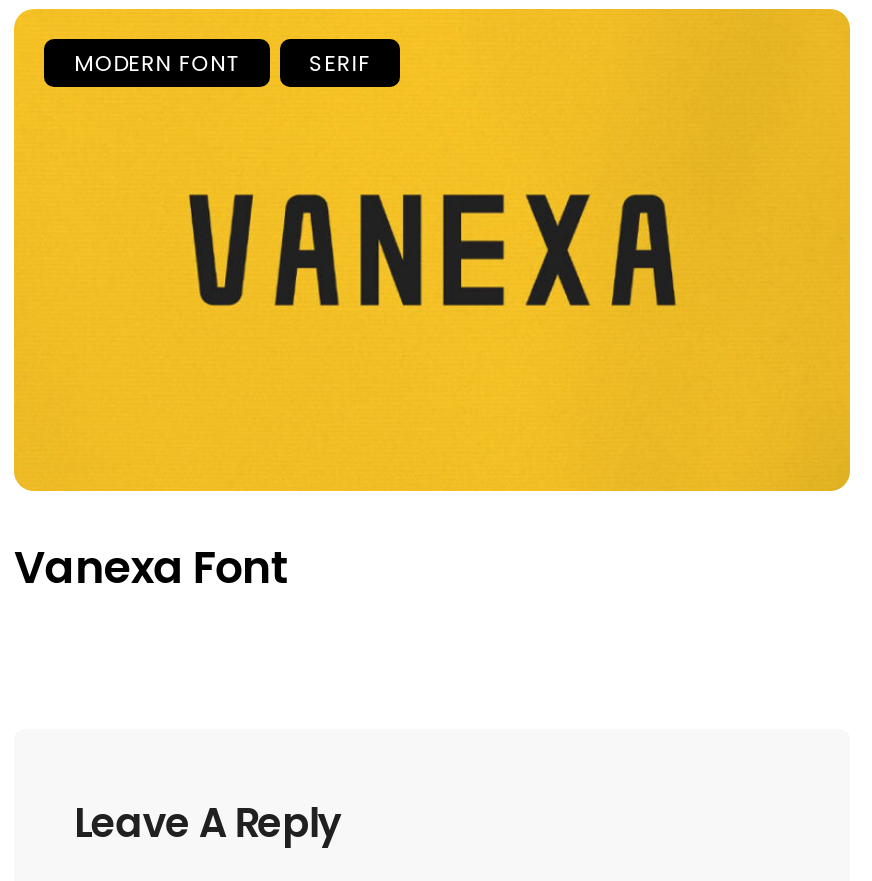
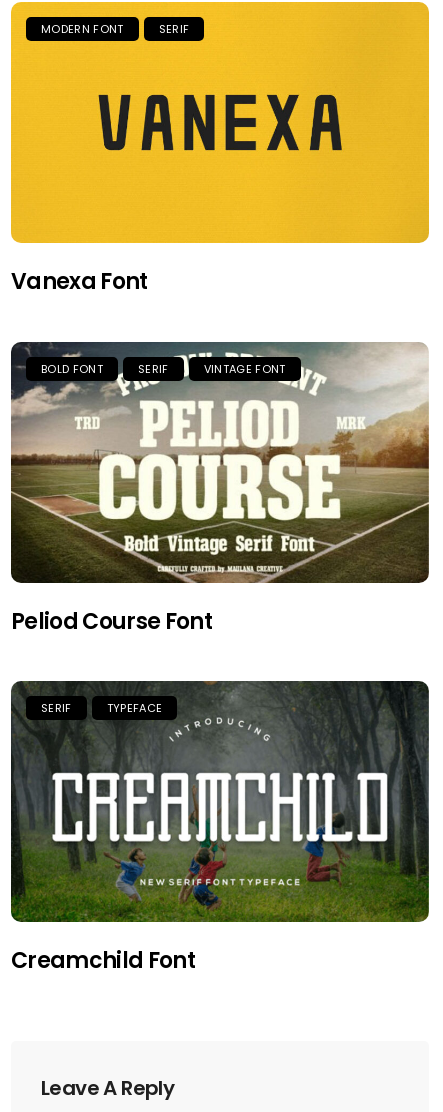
none -> [10,341,430,584] [image] | BOLD FONT | SERIF | VINTAGE FONT
none -> [10,606,430,923] [image] | Peliod Course Font | SERIF | TYPEFACE
none -> [11,945,195,976] Creamchild Font

